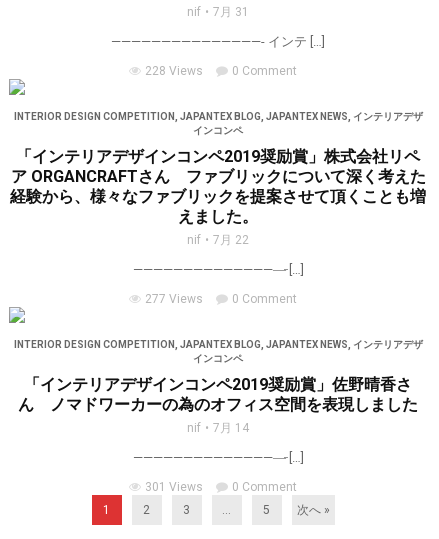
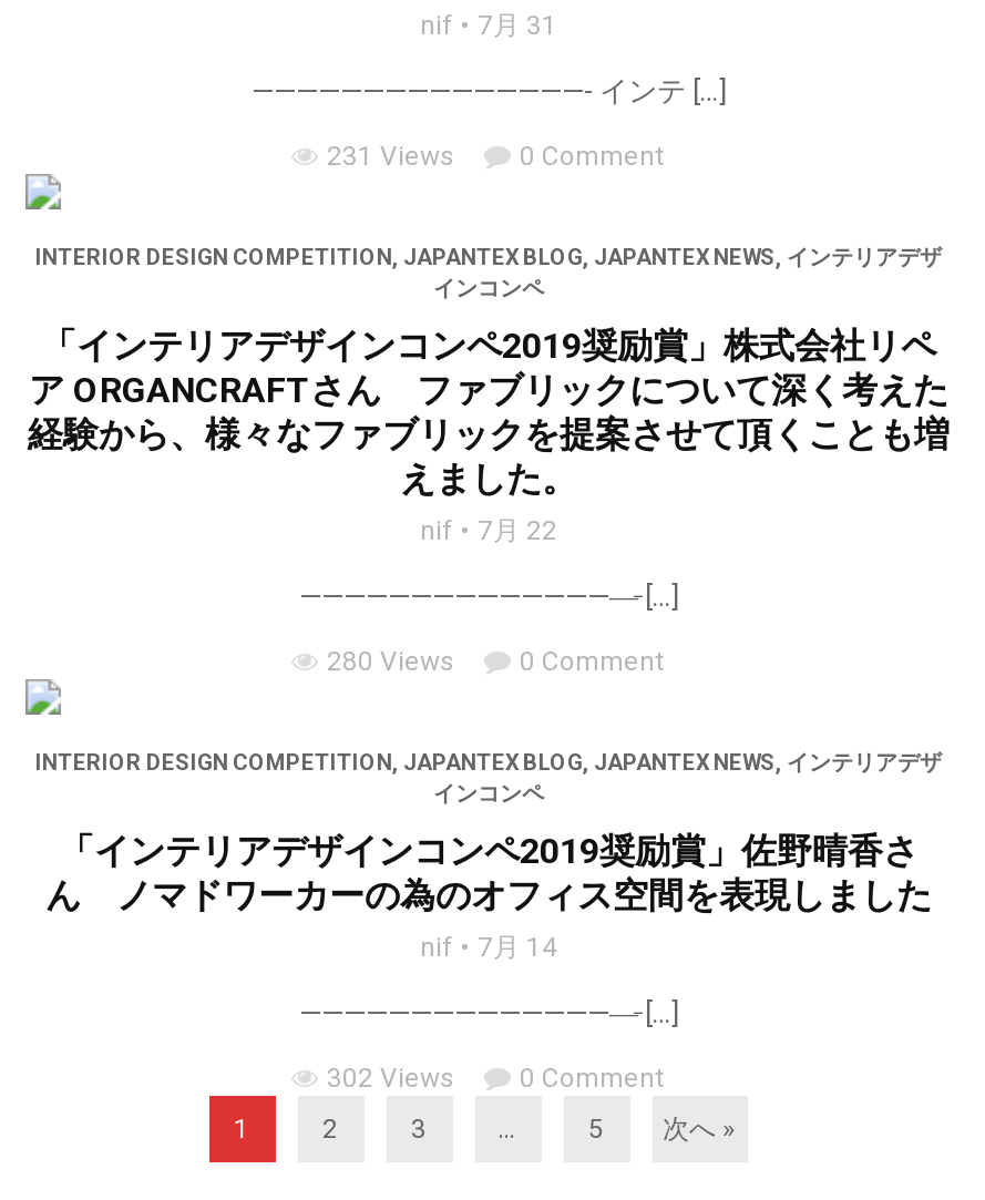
[145,64,203,78] 228 Views -> [327,141,455,172] 231 Views
[145,292,203,306] 277 Views -> [327,646,455,677] 280 Views
[145,480,203,494] 301 Views -> [327,1063,455,1094] 302 Views

